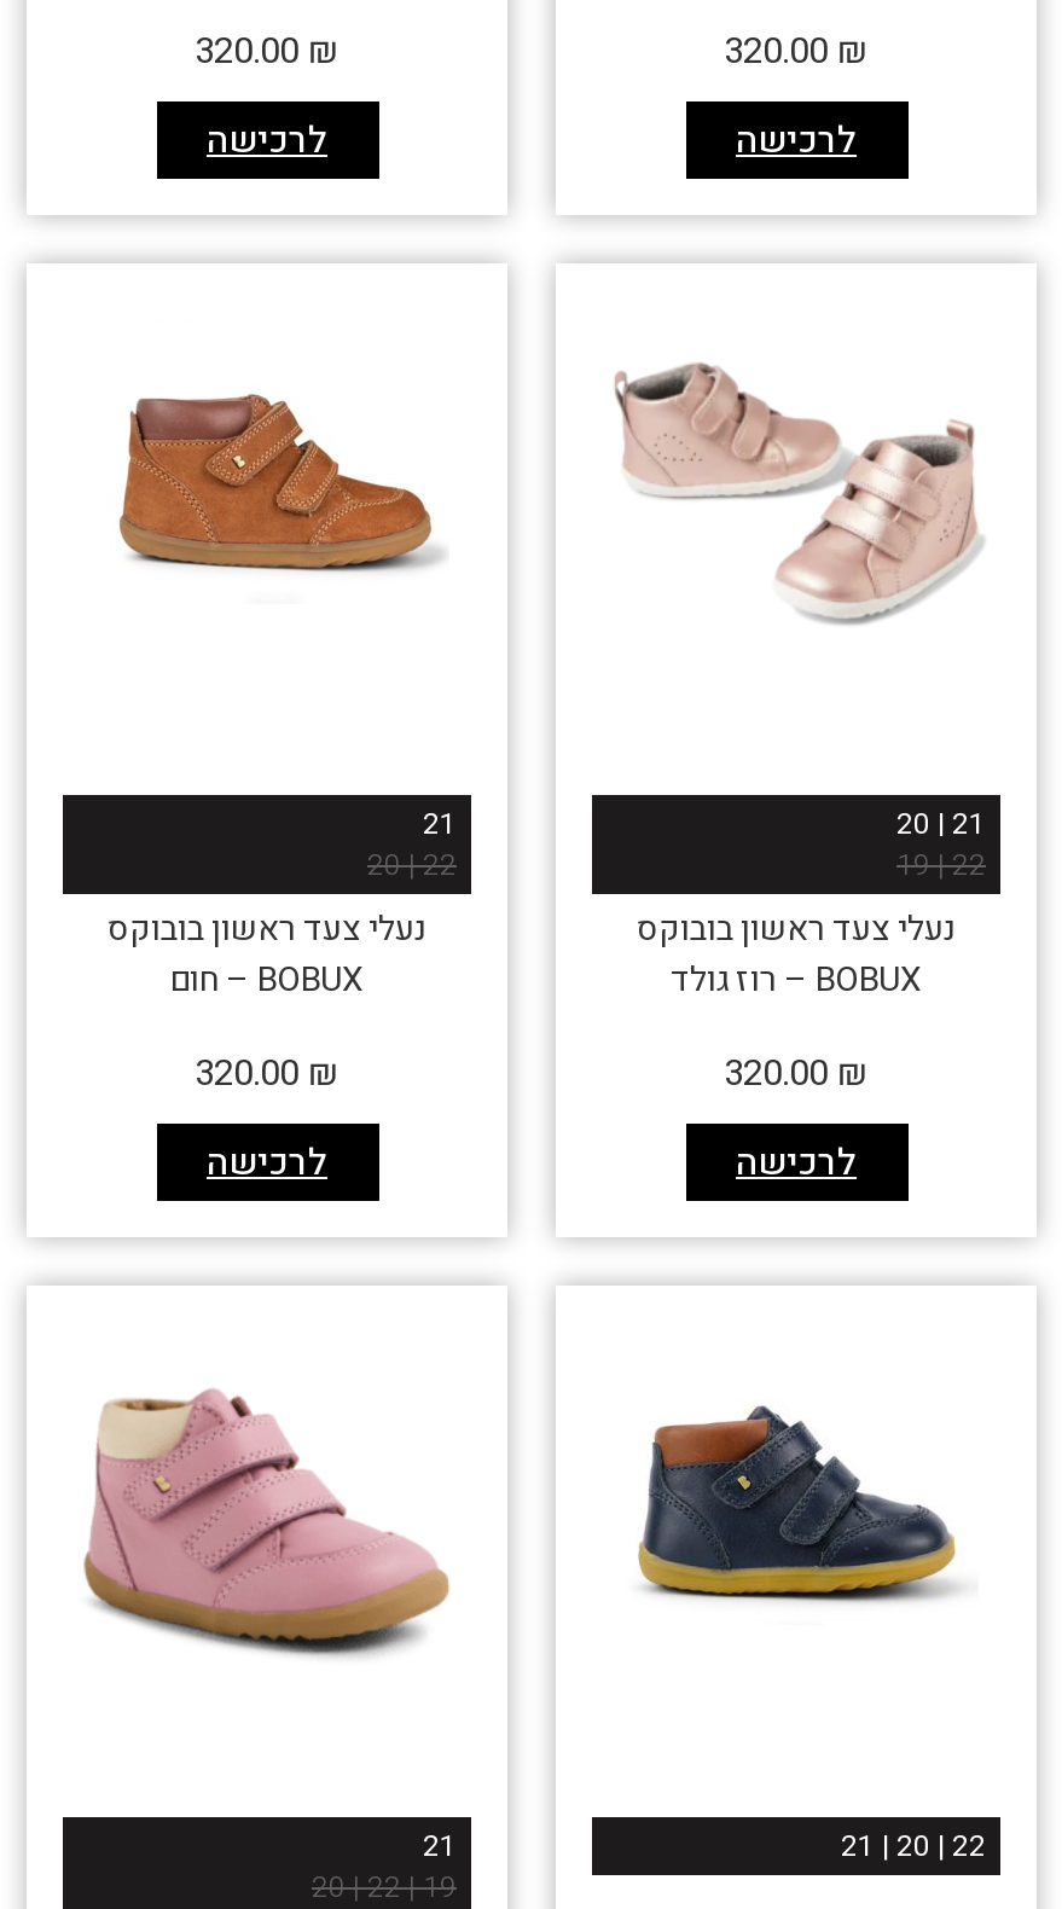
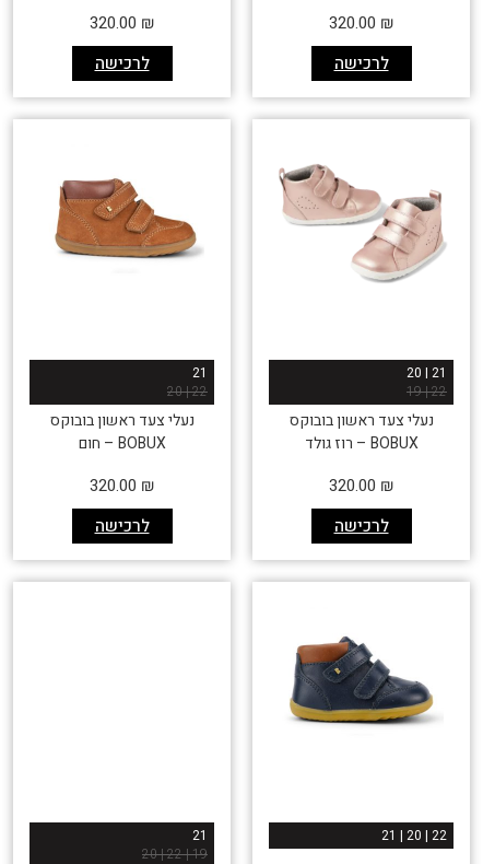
[82,1387,449,1658] [image] -> none

